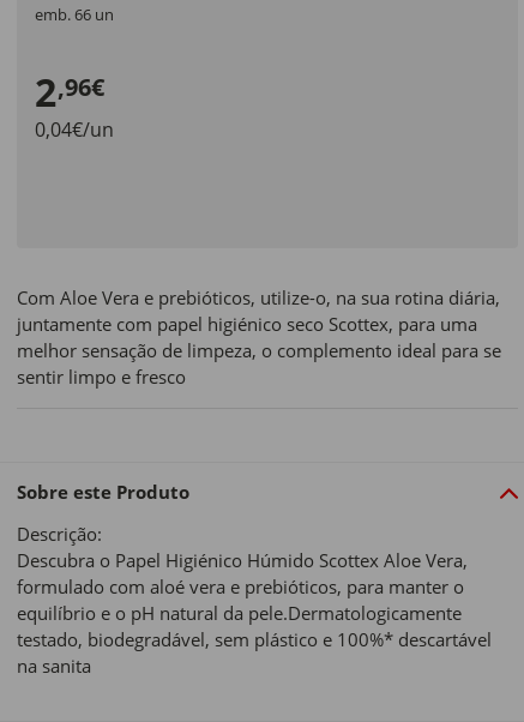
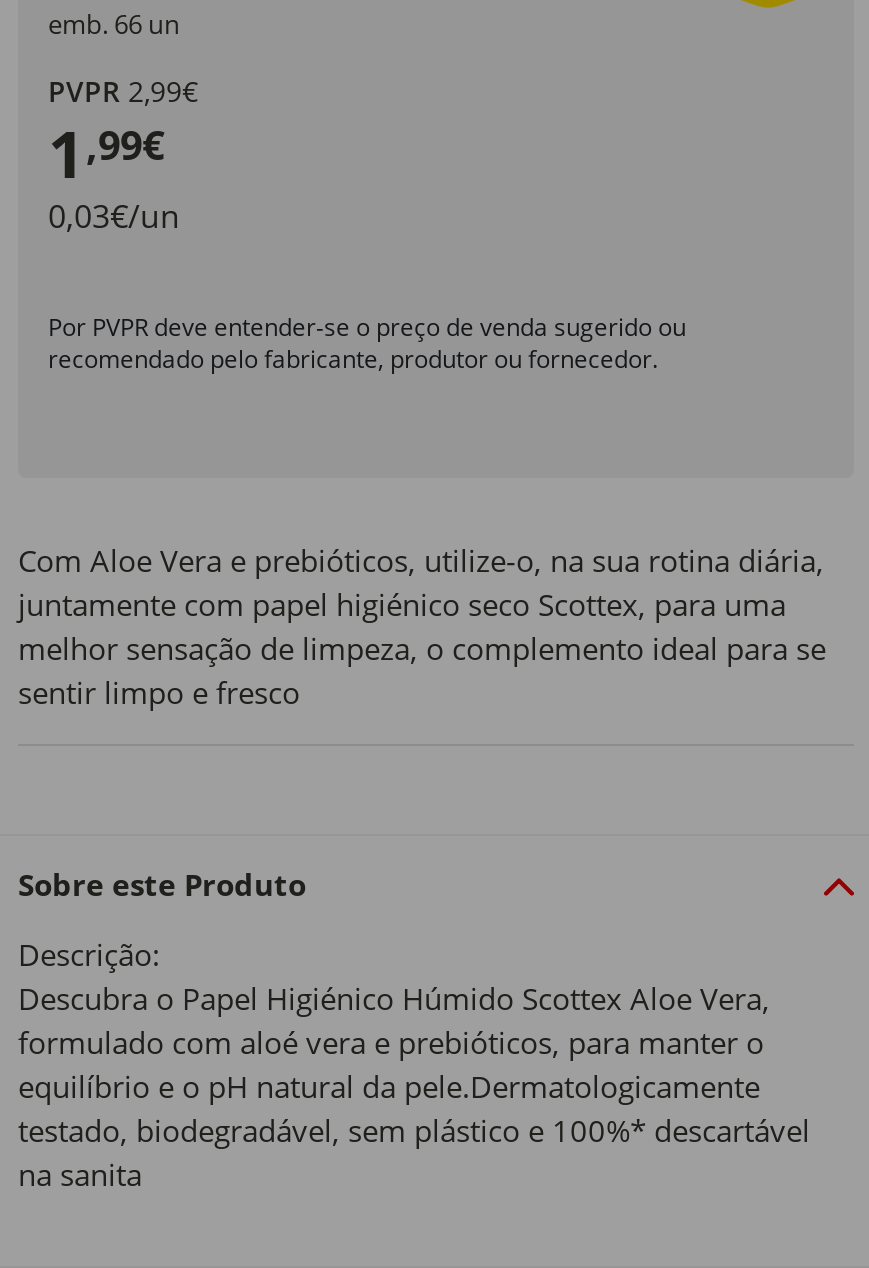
none -> [48,310,686,376] Por PVPR deve entender-se o preço de venda sugerido ou | recomendado pelo fabricante, produtor ou fornecedor.
[35,66,114,143] 2,96€ | 0,04€/un -> [48,72,198,238] PVPR 2,99€ | 1,99€ | 0,03€/un

